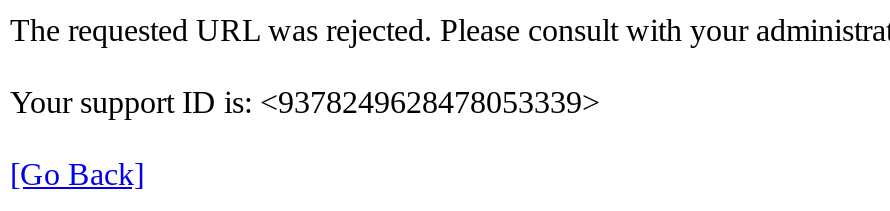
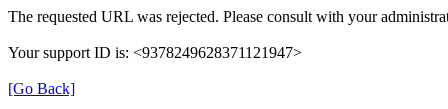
[10,85,600,119] Your support ID is: <9378249628478053339> -> [8,44,302,61] Your support ID is: <9378249628371121947>

